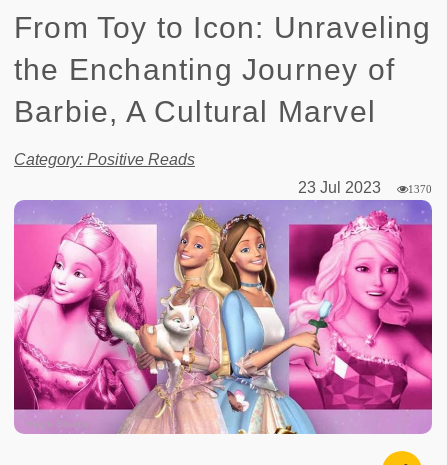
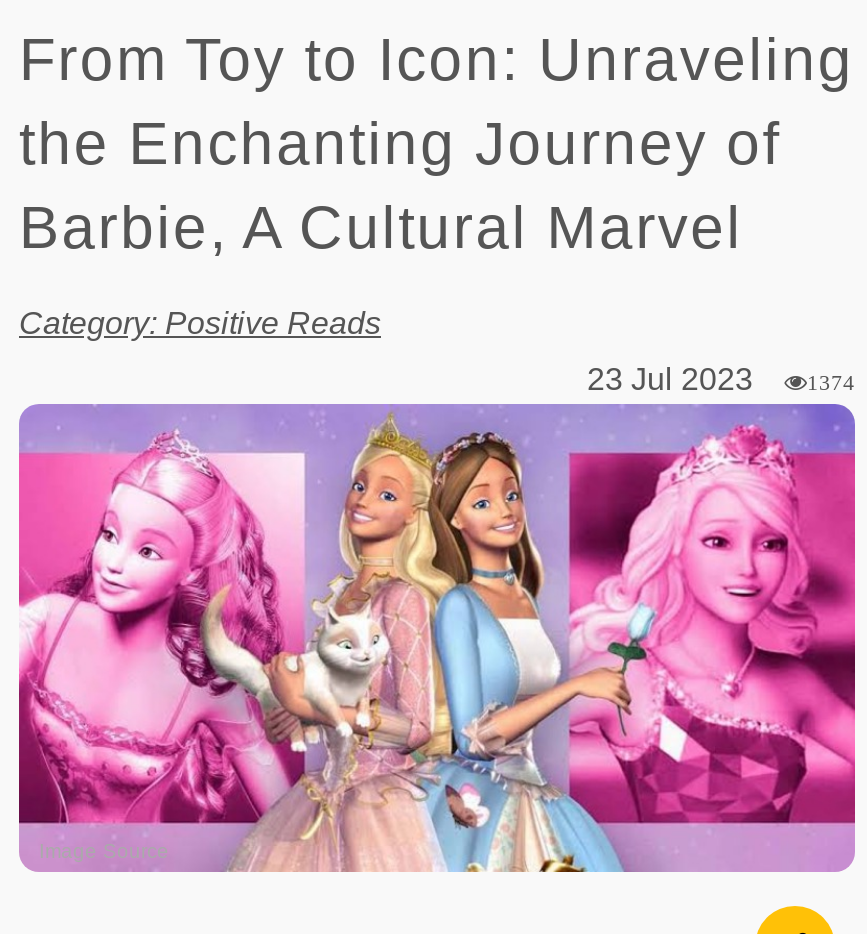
[298,179,432,196] 23 Jul 2023 1370 -> [587,362,855,396] 23 Jul 2023 1374

